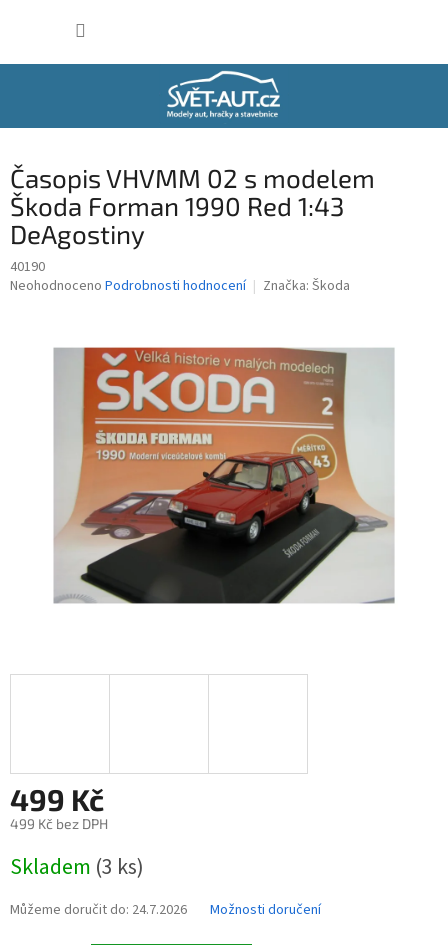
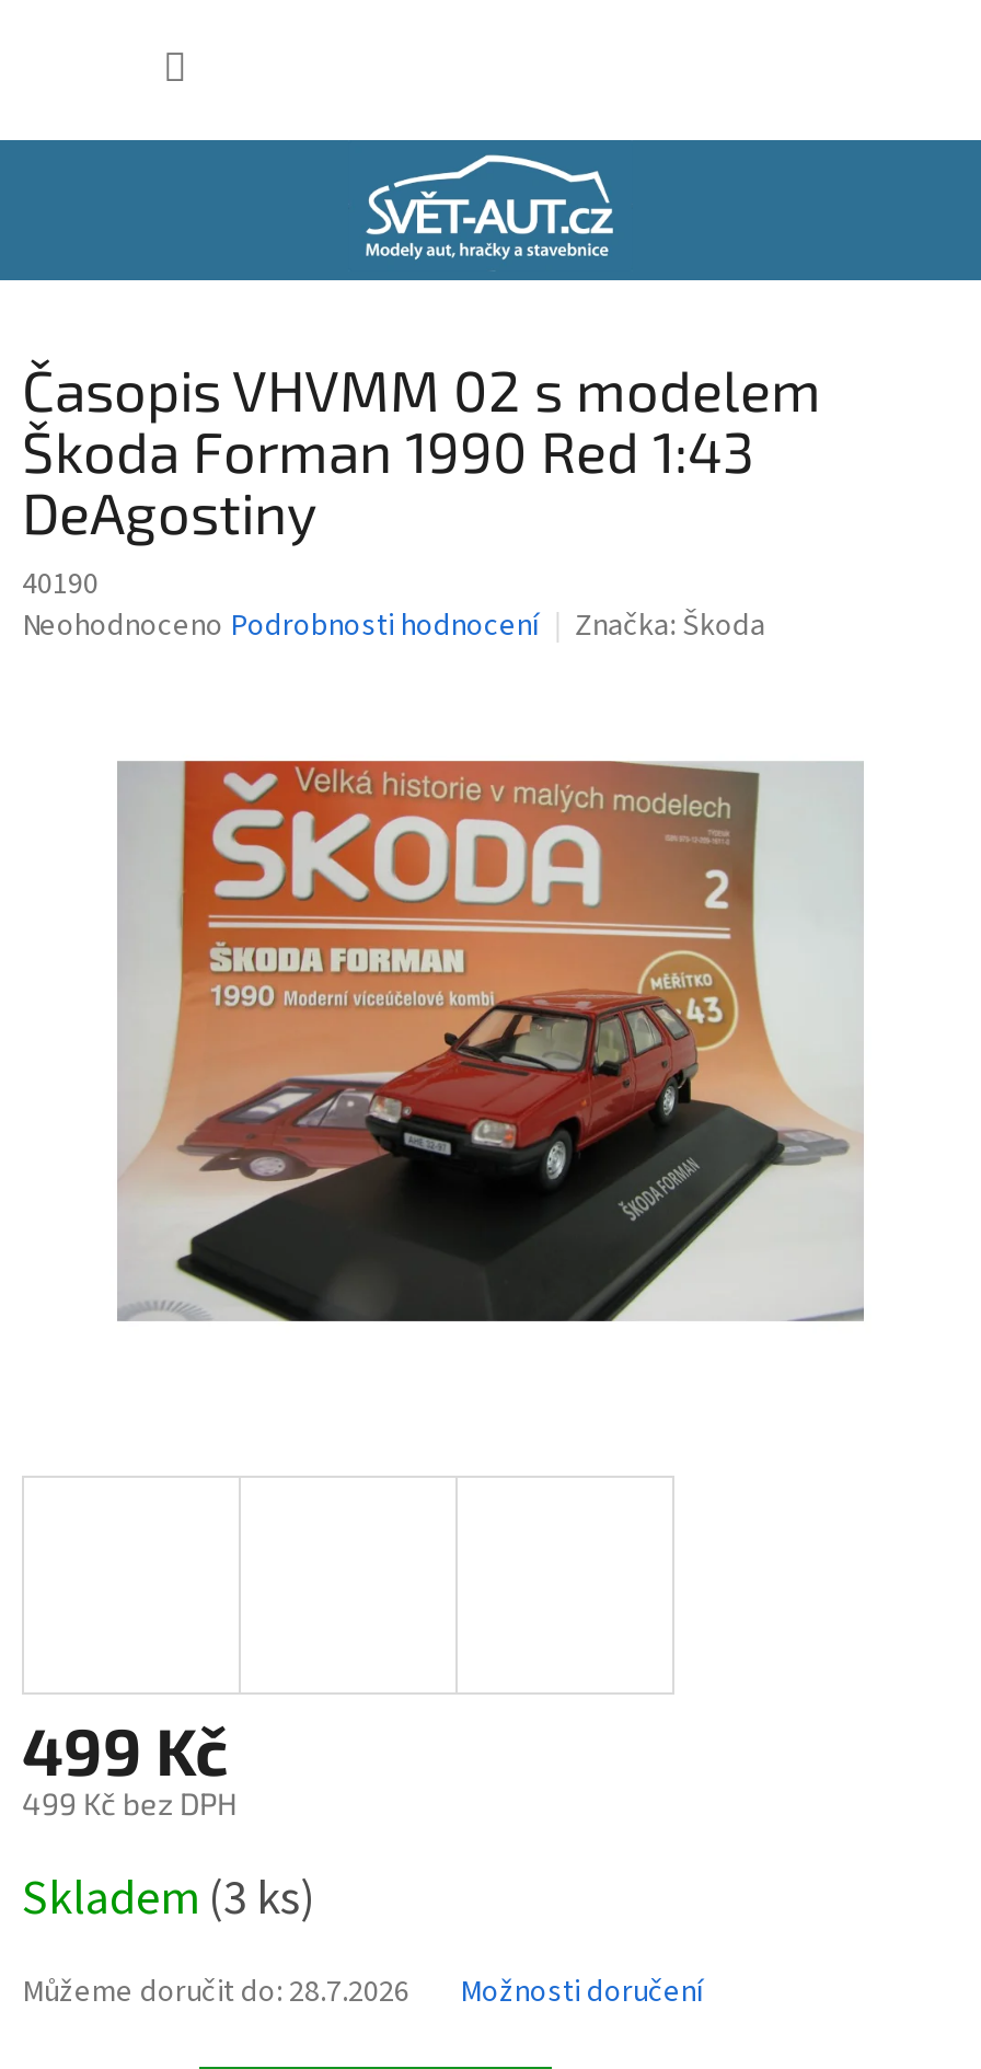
[10,900,187,920] Můžeme doručit do: 24.7.2026 -> [22,1971,409,2015] Můžeme doručit do: 28.7.2026

